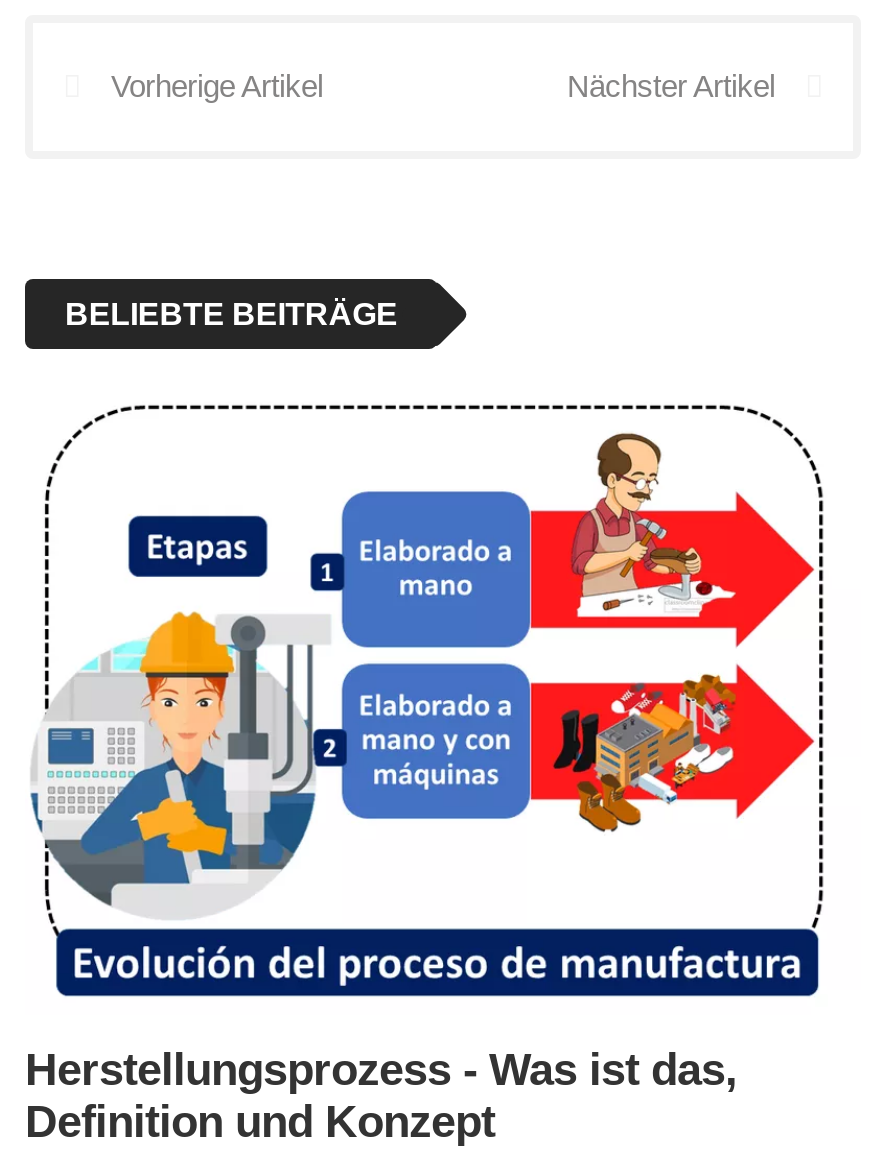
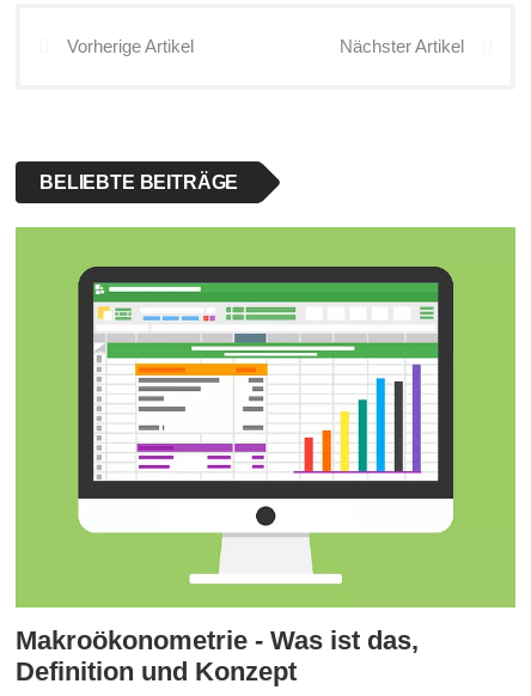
[25,389,861,1095] [image] | Herstellungsprozess - Was ist das, -> [14,226,517,656] [image] | Makroökonometrie - Was ist das,

